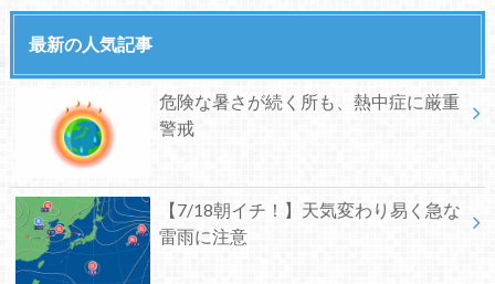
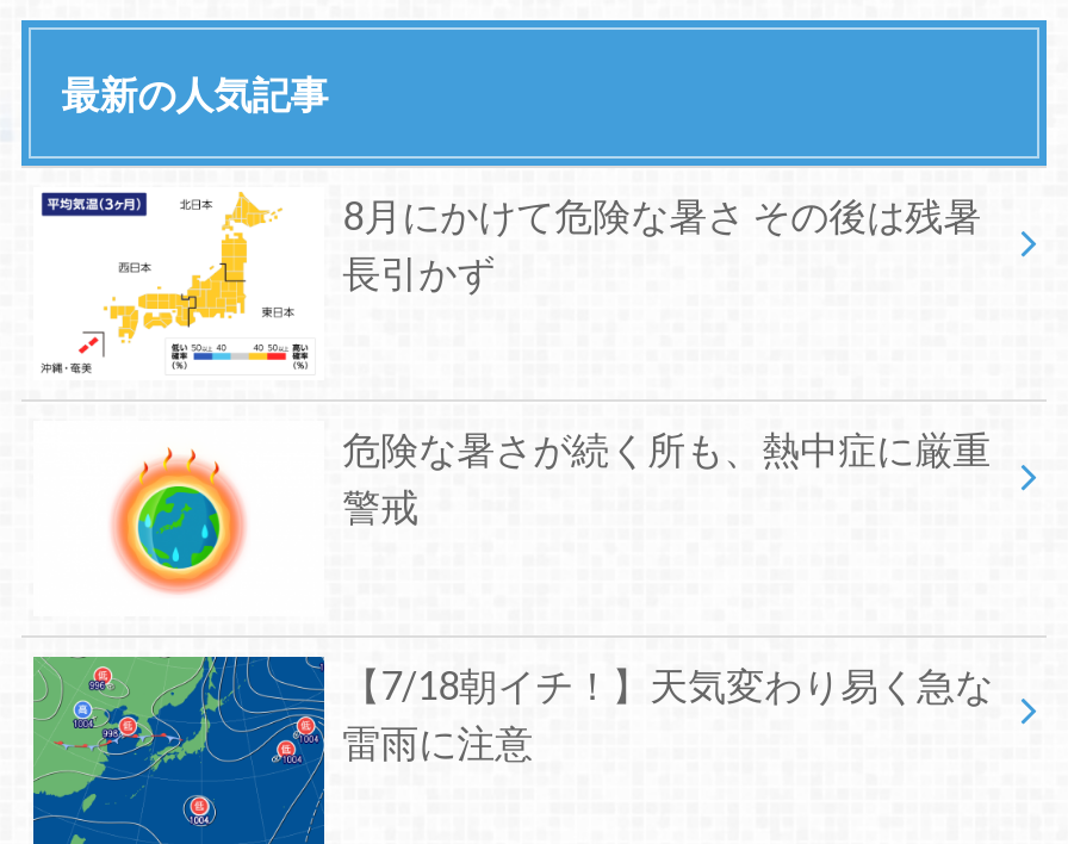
none -> [41,191,981,374] [image] | 8月にかけて危険な暑さ その後は残暑 | 長引かず

